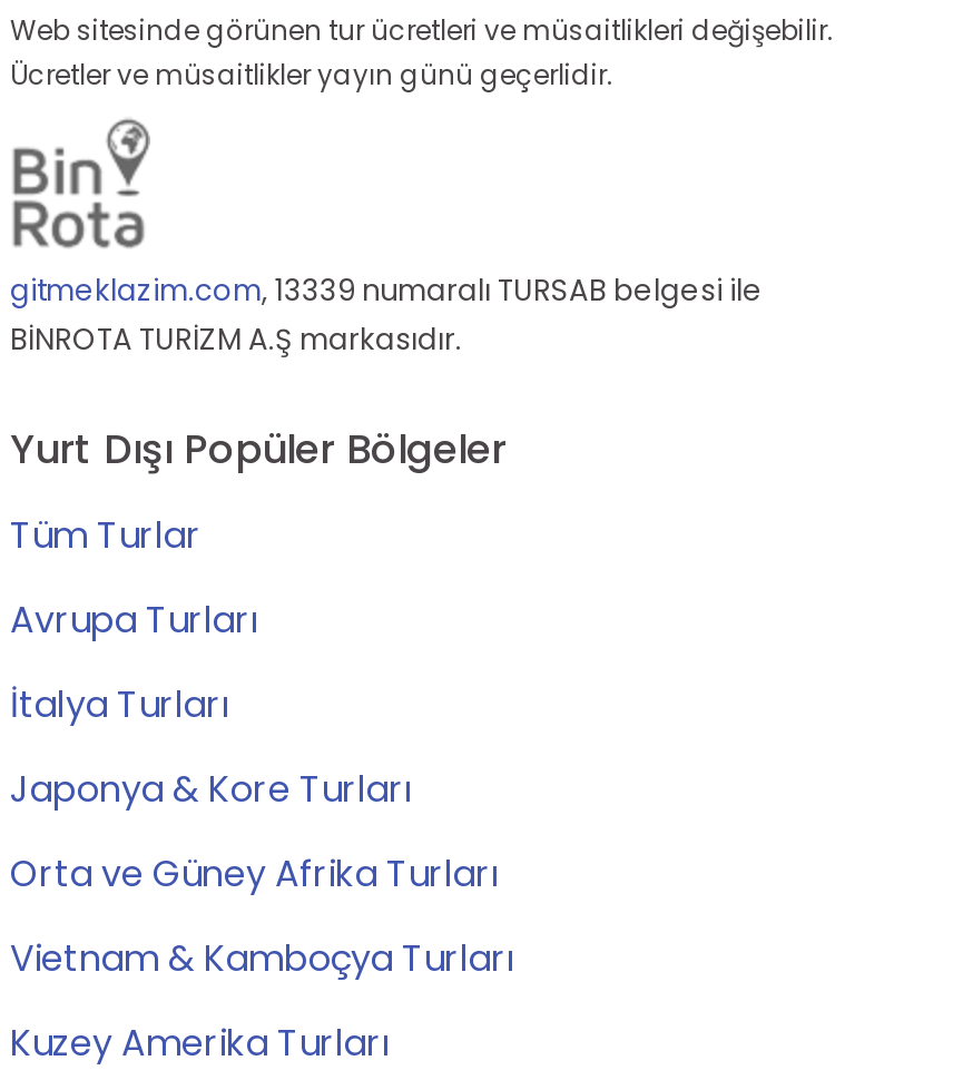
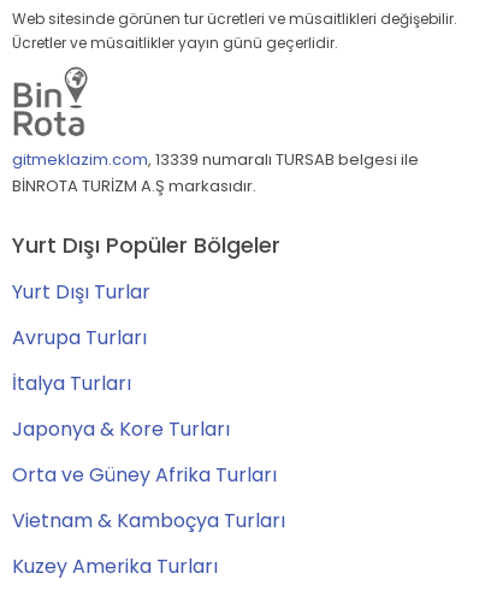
[10,510,202,561] Tüm Turlar -> [12,278,150,306] Yurt Dışı Turlar

